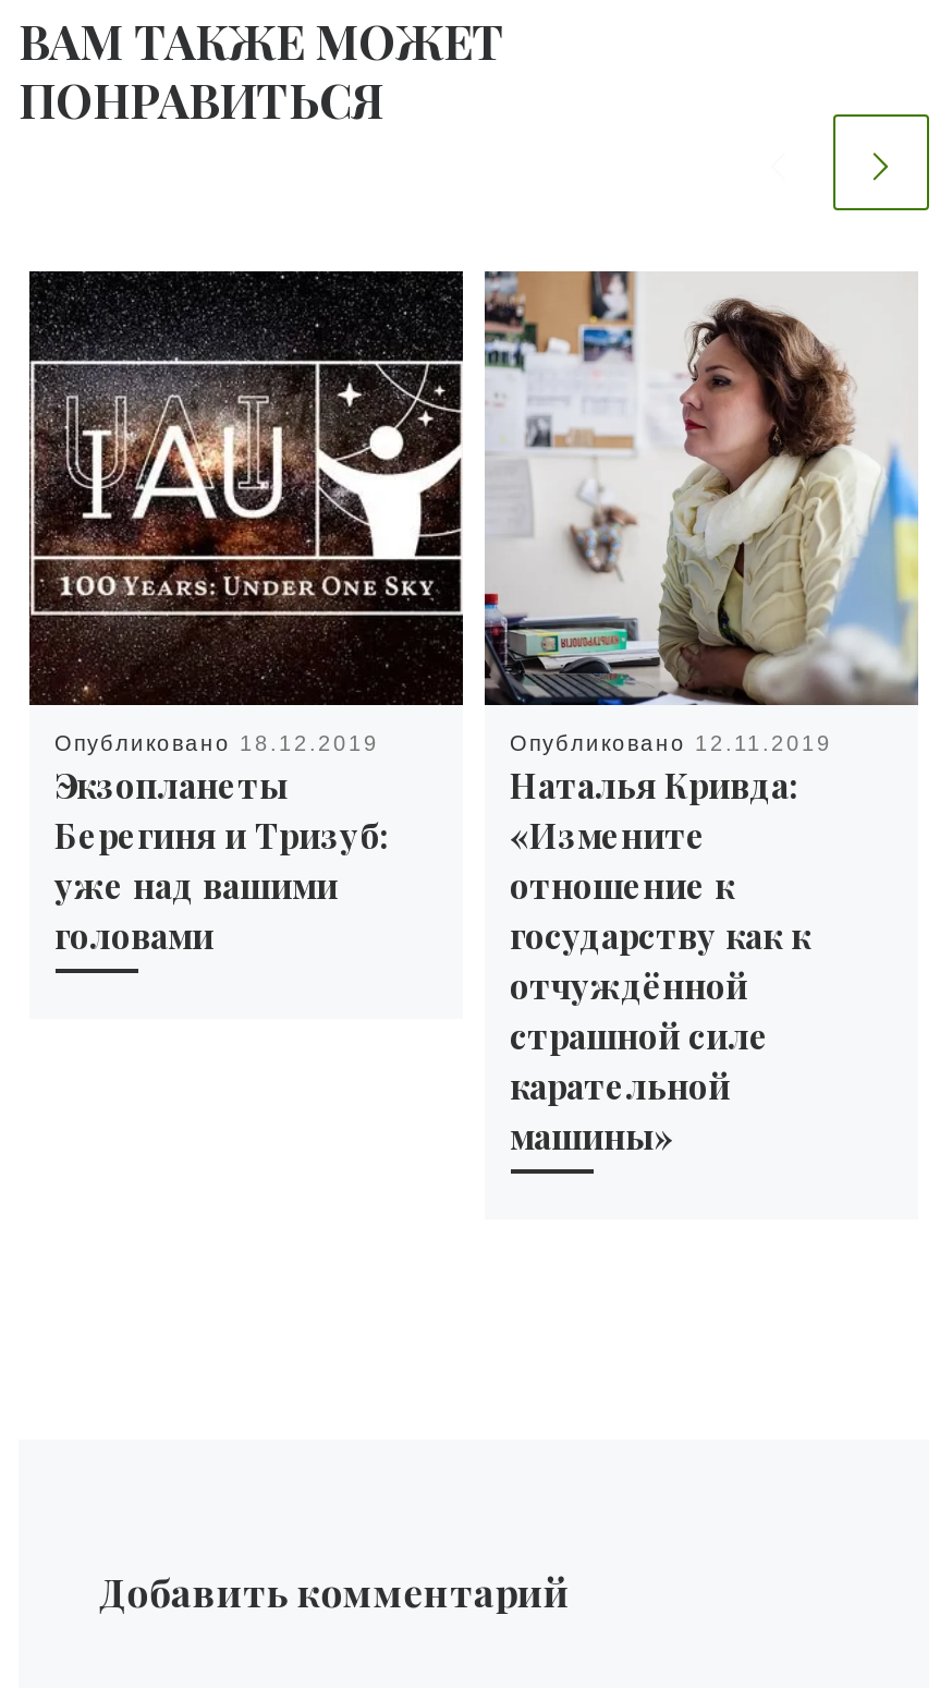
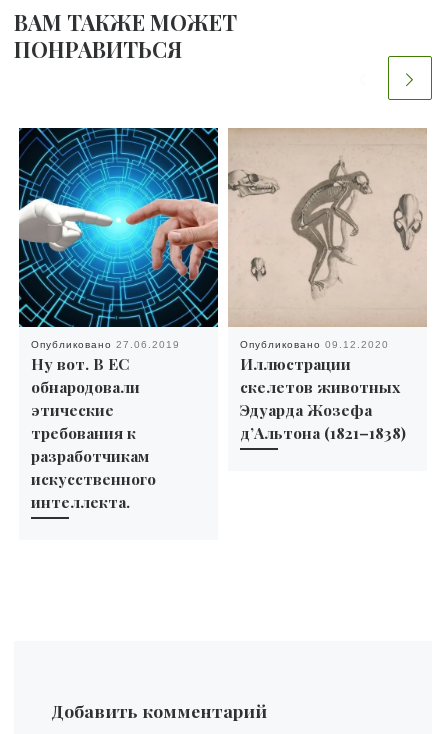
[27,269,463,959] [image] | Опубликовано 18.12.2019 | Экзопланеты | Берегиня и Тризуб: | уже над вашими | головами -> [18,127,219,512] [image] | Опубликовано 27.06.2019 | Ну вот. В ЕС | обнародовали | этические | требования к | разработчикам | искусственного | интеллекта.
[483,269,920,1159] [image] | Опубликовано 12.11.2019 | Наталья Кривда: | «Измените | отношение к | государству как к | отчуждённой | страшной силе | карательной | машины» -> [228,128,427,443] [image] | Опубликовано 09.12.2020 | Иллюстрации | скелетов животных | Эдуарда Жозефа | д’Альтона (1821–1838)

